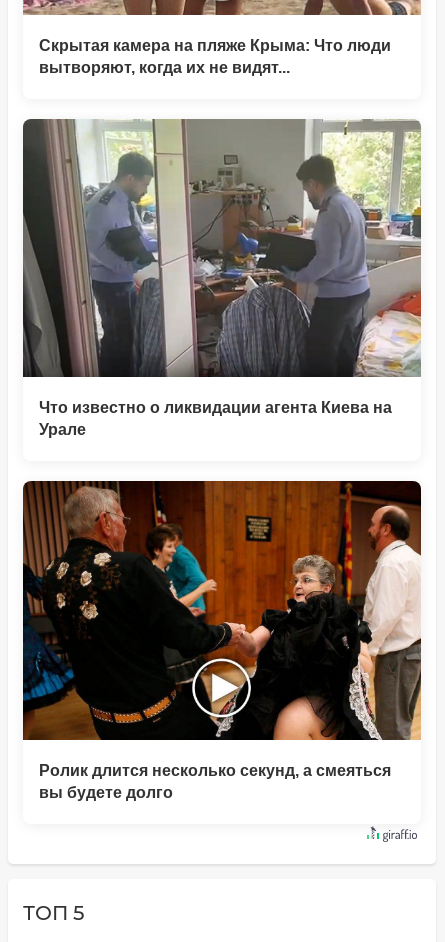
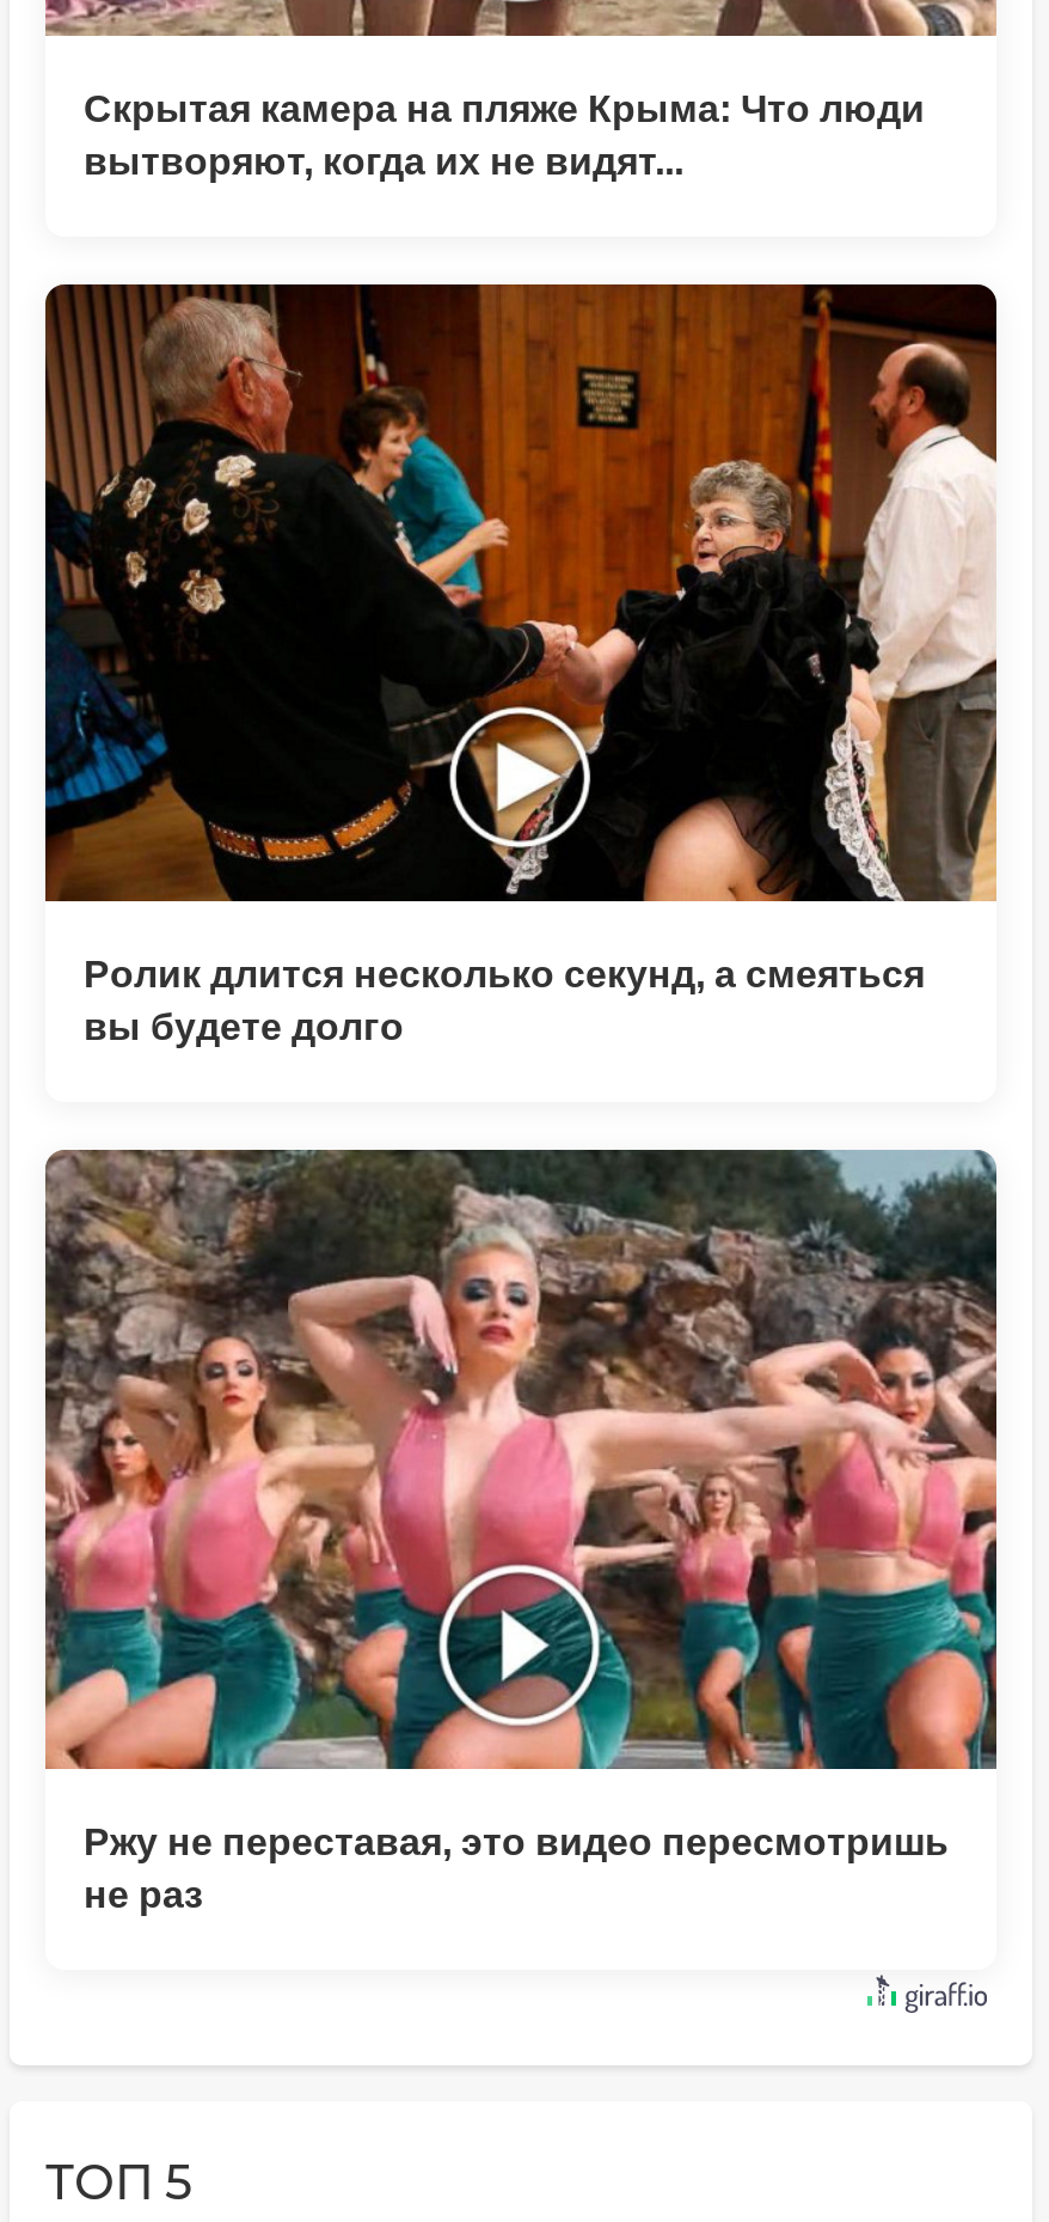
[23,119,421,438] [image] | Что известно о ликвидации агента Киева на | Урале -> none
moved [22,480,423,801] -> [43,280,1001,1048]: [image] | Ролик длится несколько секунд, а смеяться | вы будете долго
none -> [43,1147,999,1915] [image] | Ржу не переставая, это видео пересмотришь | не раз

